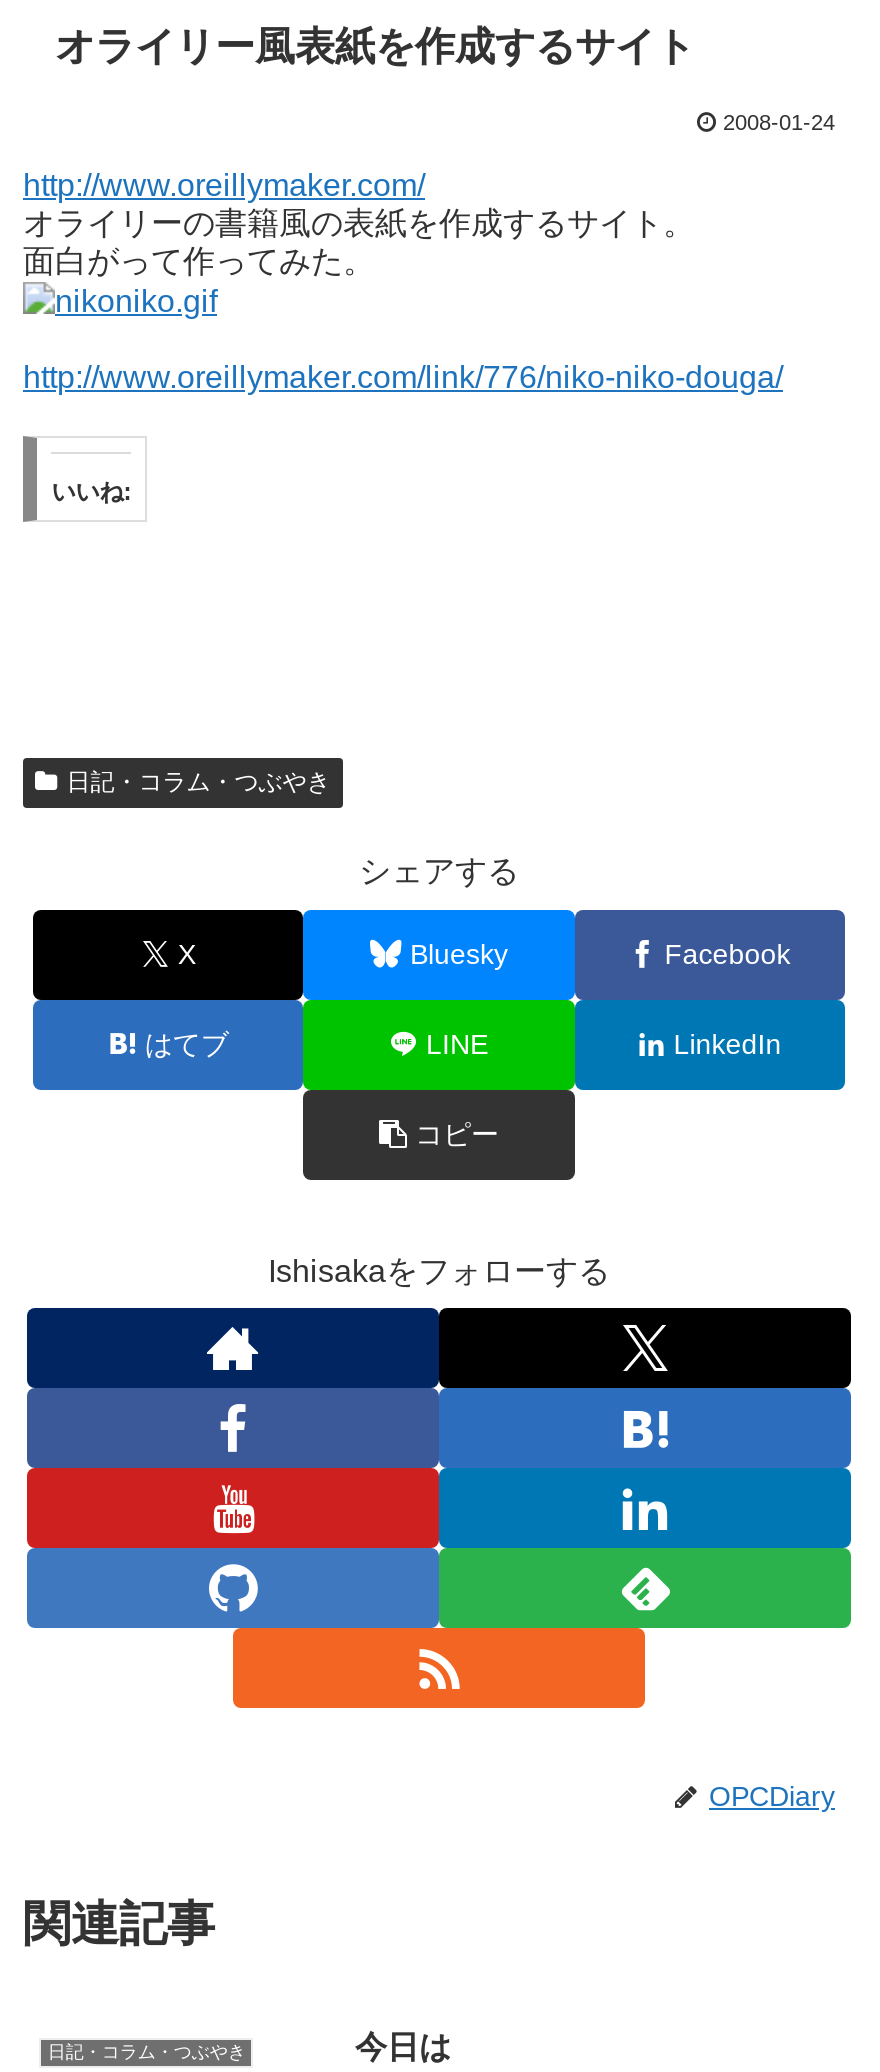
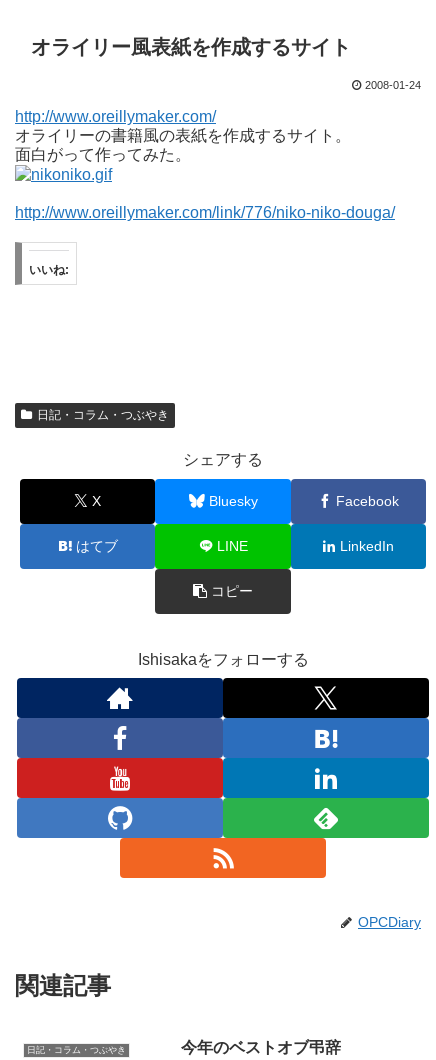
[355,2029,451,2063] 今日は -> [181,1038,341,1055] 今年のベストオブ弔辞

